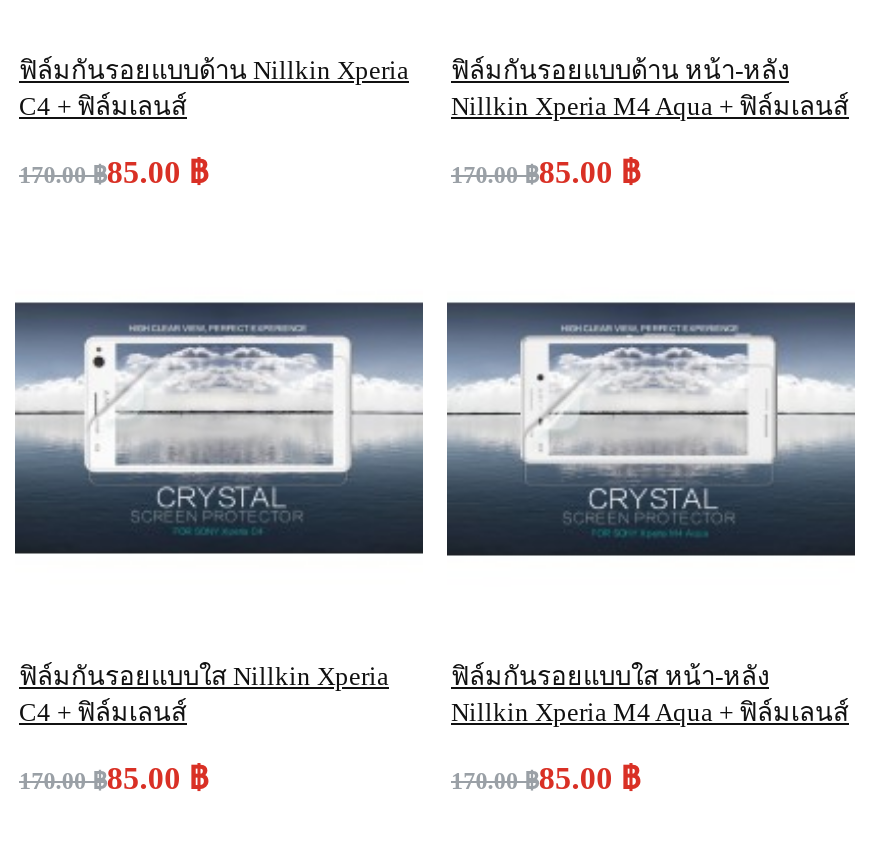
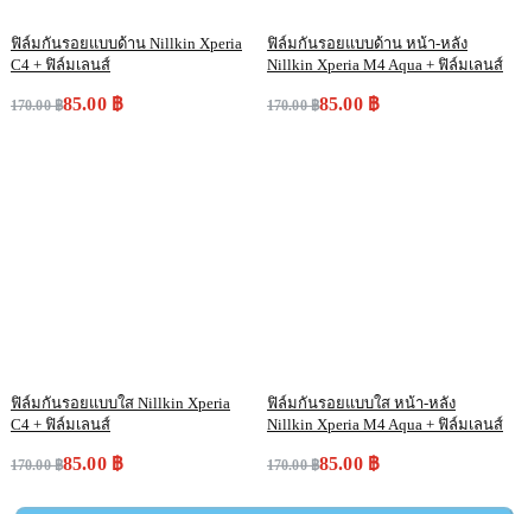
[13,299,425,557] [image] -> none
[445,299,857,559] [image] -> none

